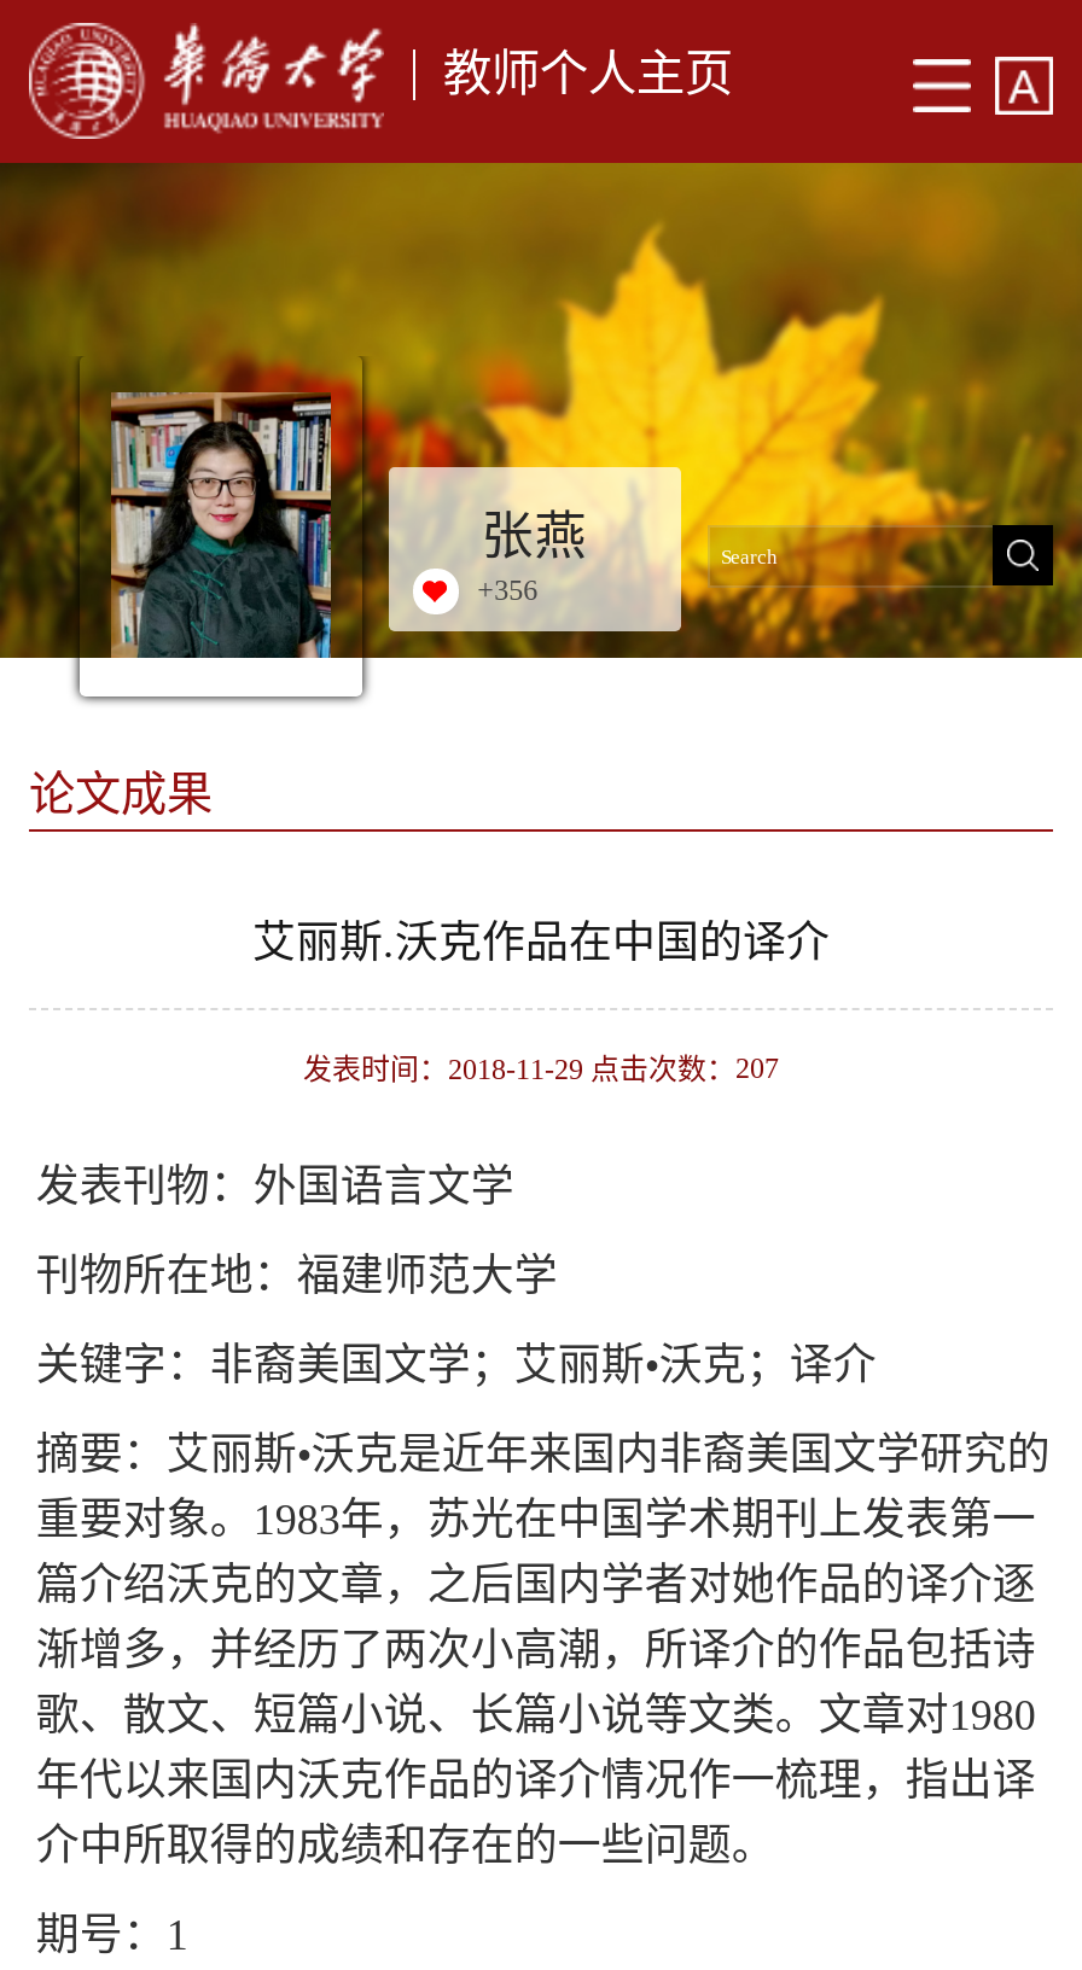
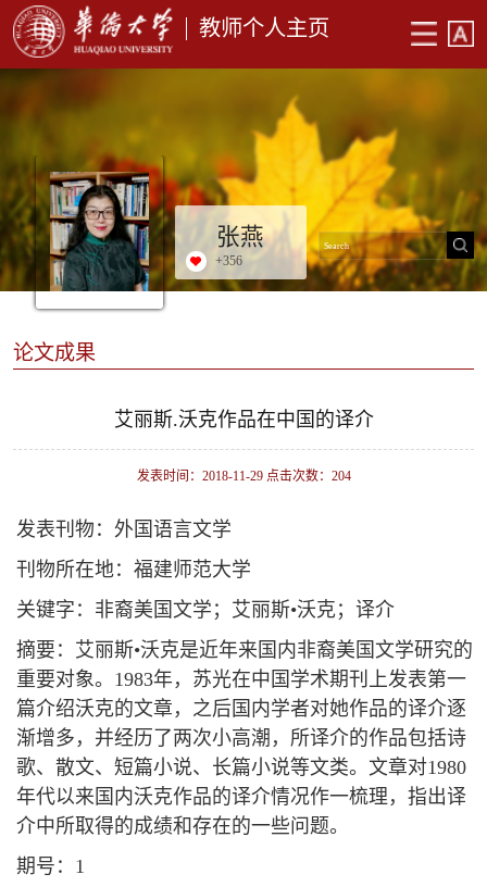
[303,1053,779,1086] 发表时间：2018-11-29 点击次数：207 -> [136,469,351,484] 发表时间：2018-11-29 点击次数：204

